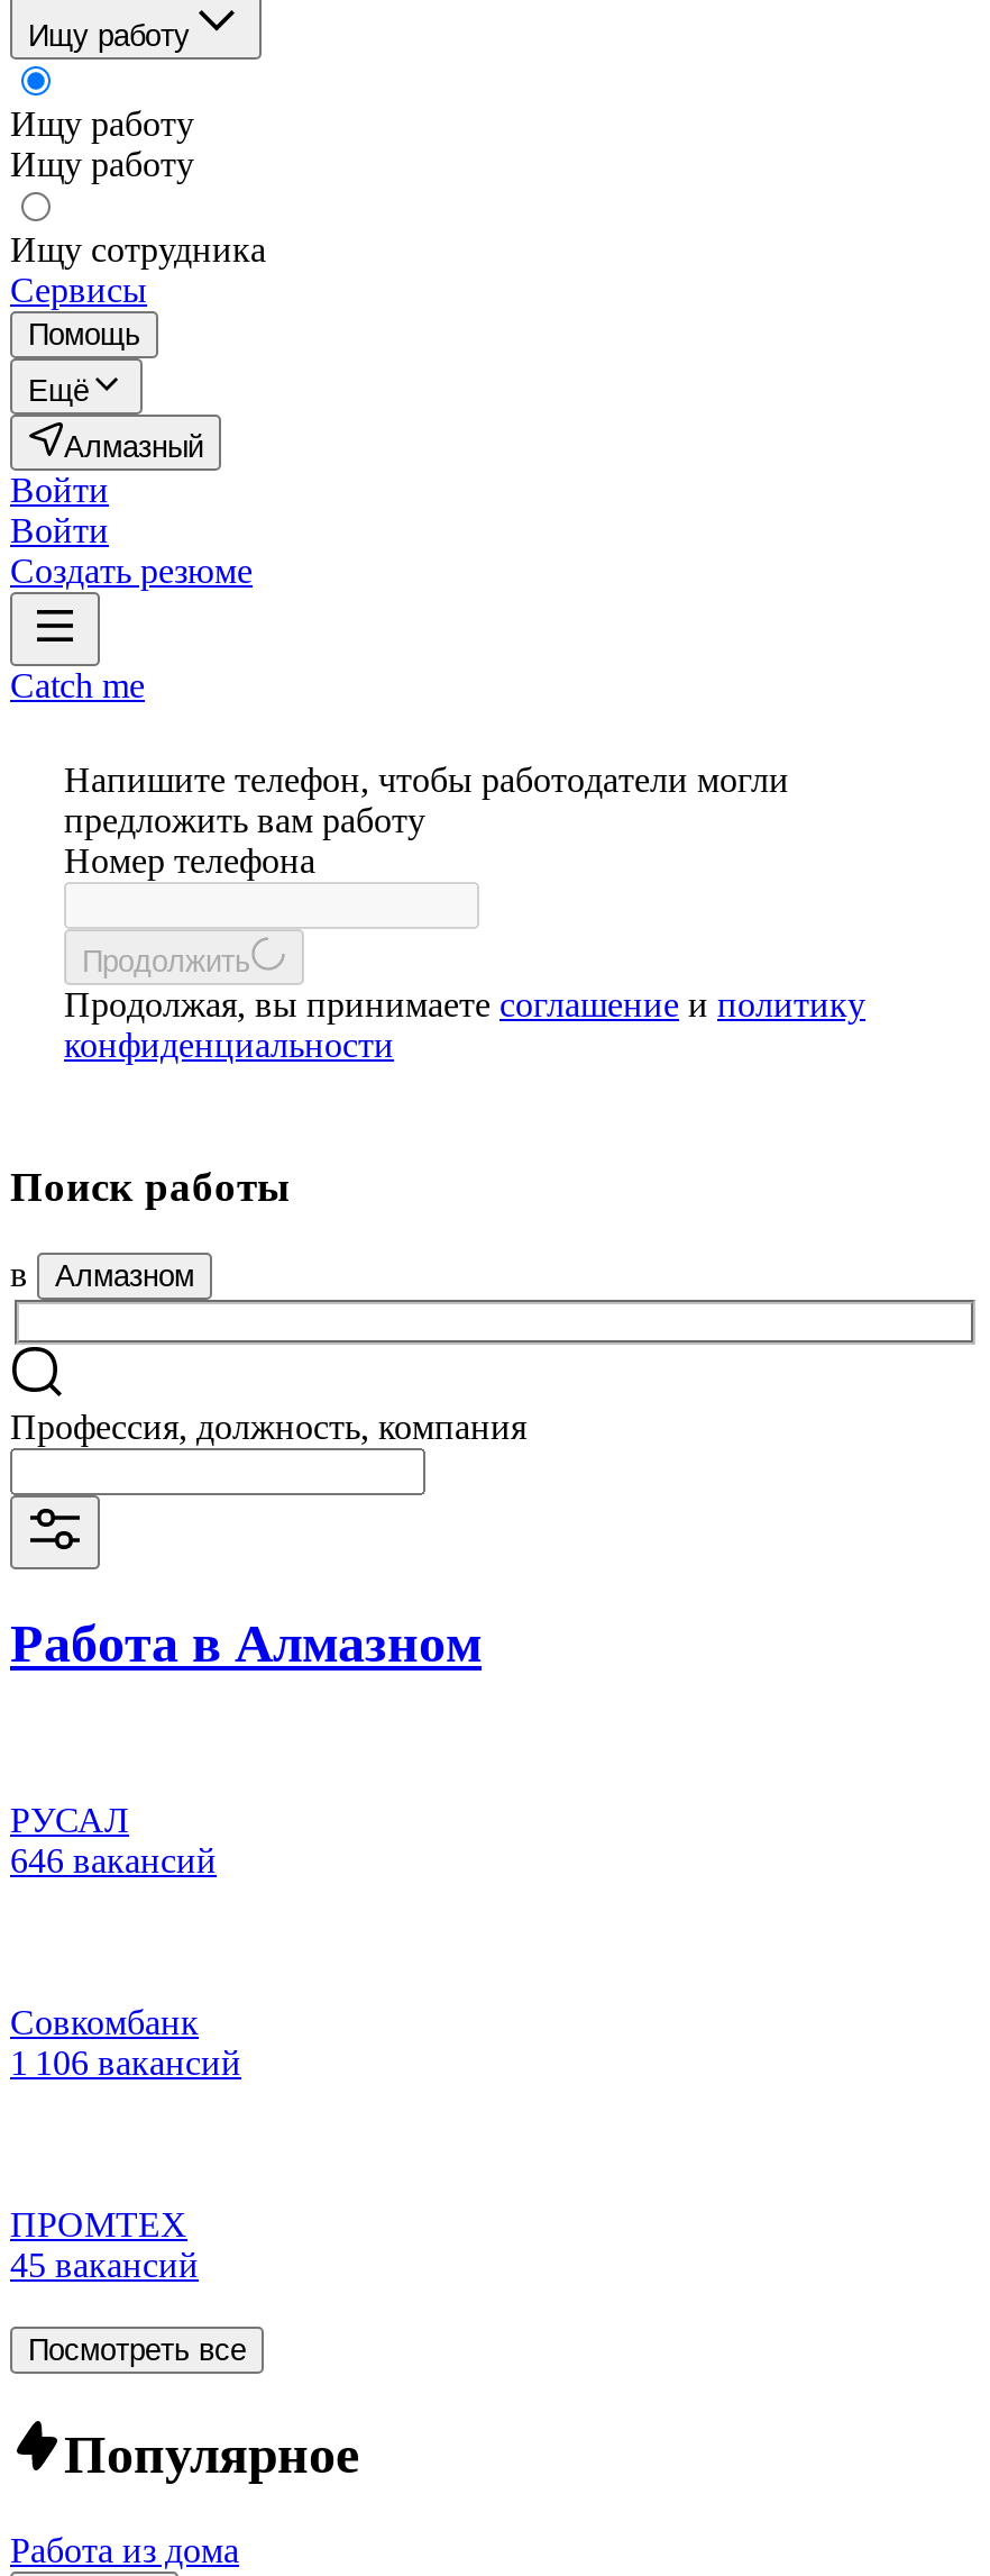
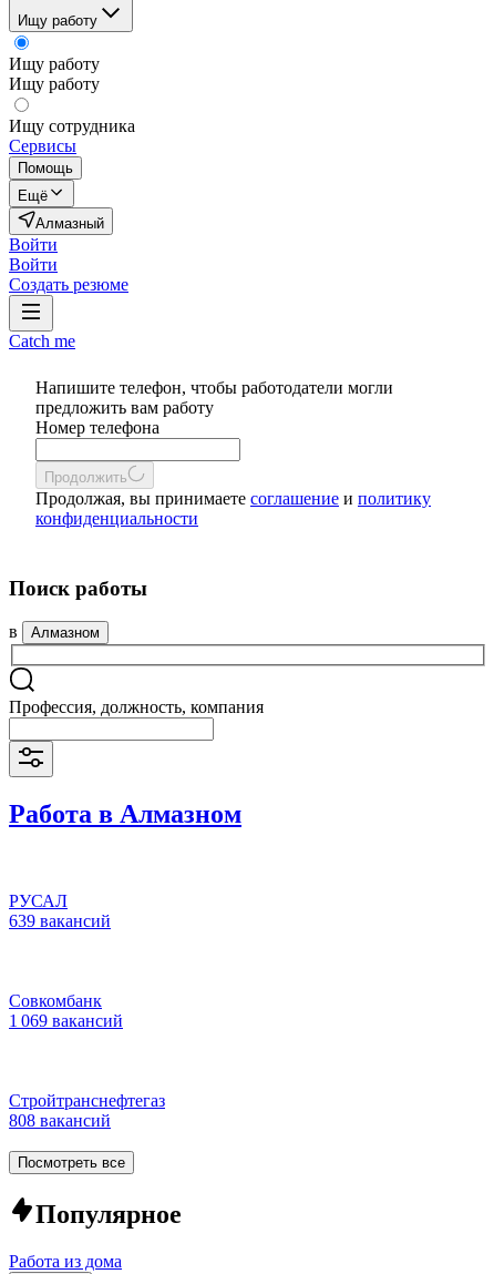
[10,1841,217,1879] 646 вакансий -> [9,911,111,930] 639 вакансий
[10,2043,241,2081] 1 106 вакансий -> [9,1011,123,1030] 1 069 вакансий
[10,2205,199,2283] ПРОМТЕХ | 45 вакансий -> [9,1091,165,1130] Стройтранснефтегаз | 808 вакансий

